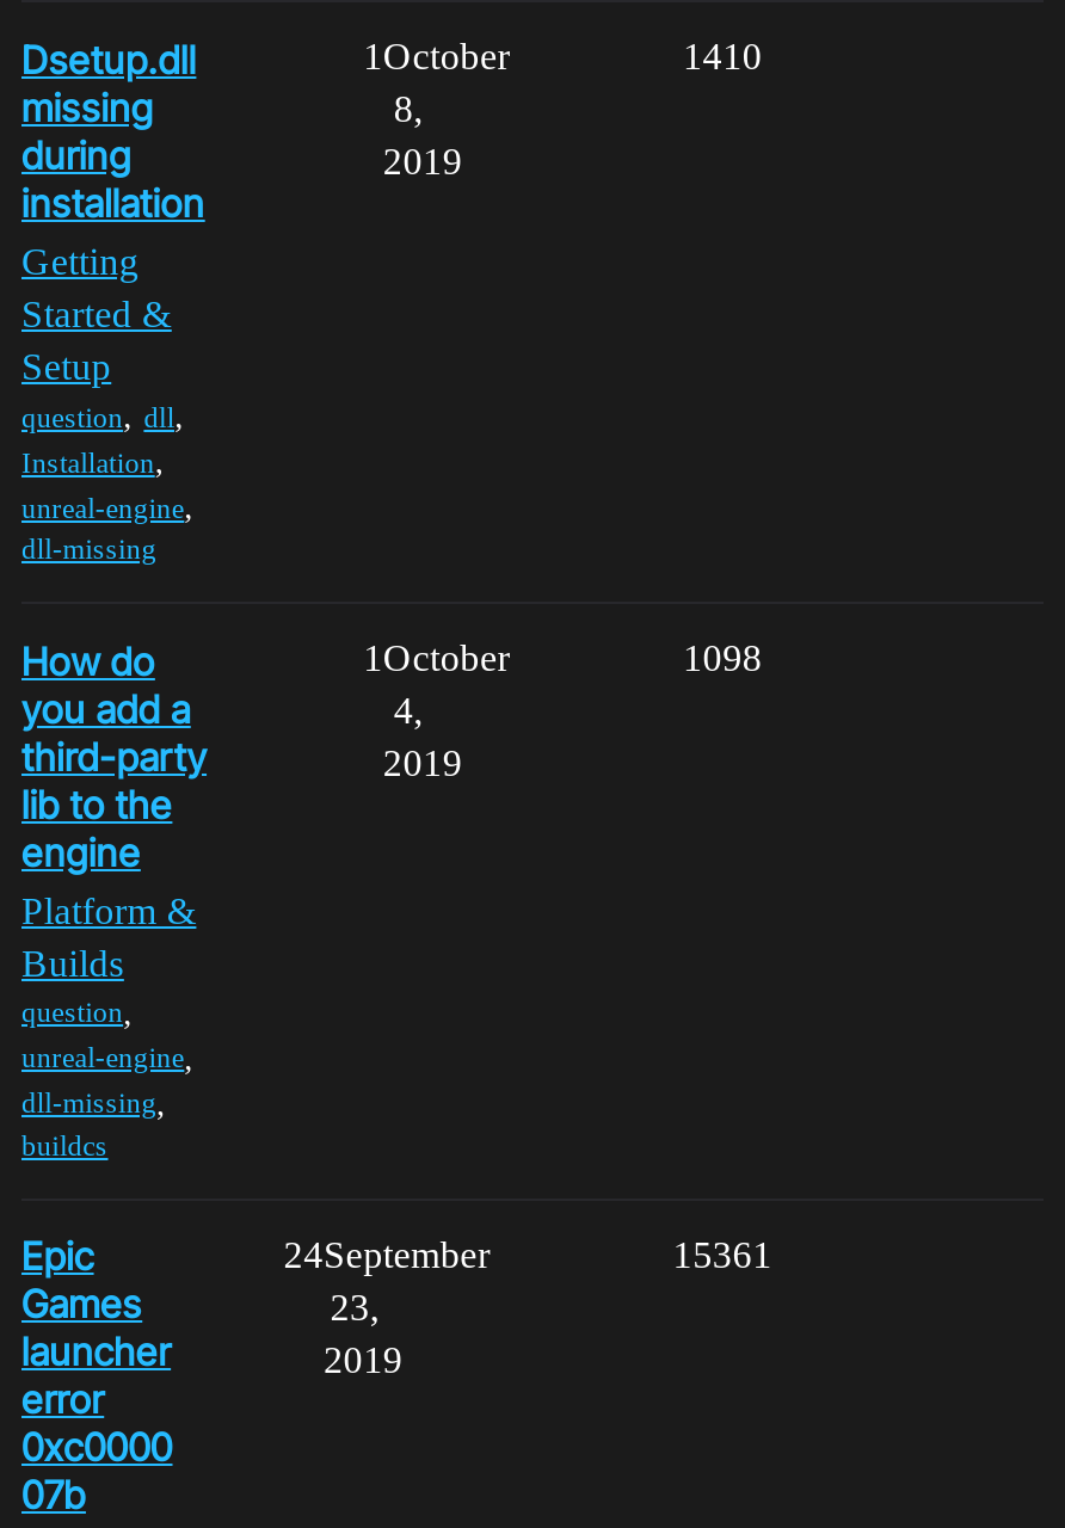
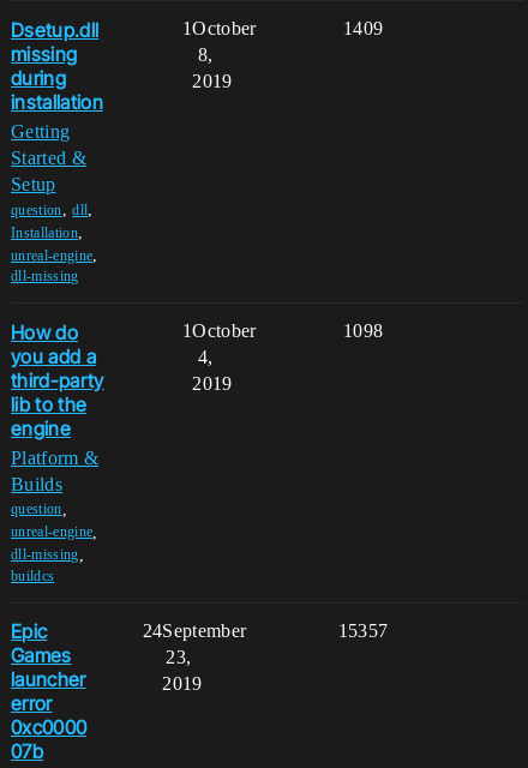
[683,37,762,77] 1410 -> [343,18,383,39] 1409
[673,1233,772,1274] 15361 -> [338,620,388,640] 15357

